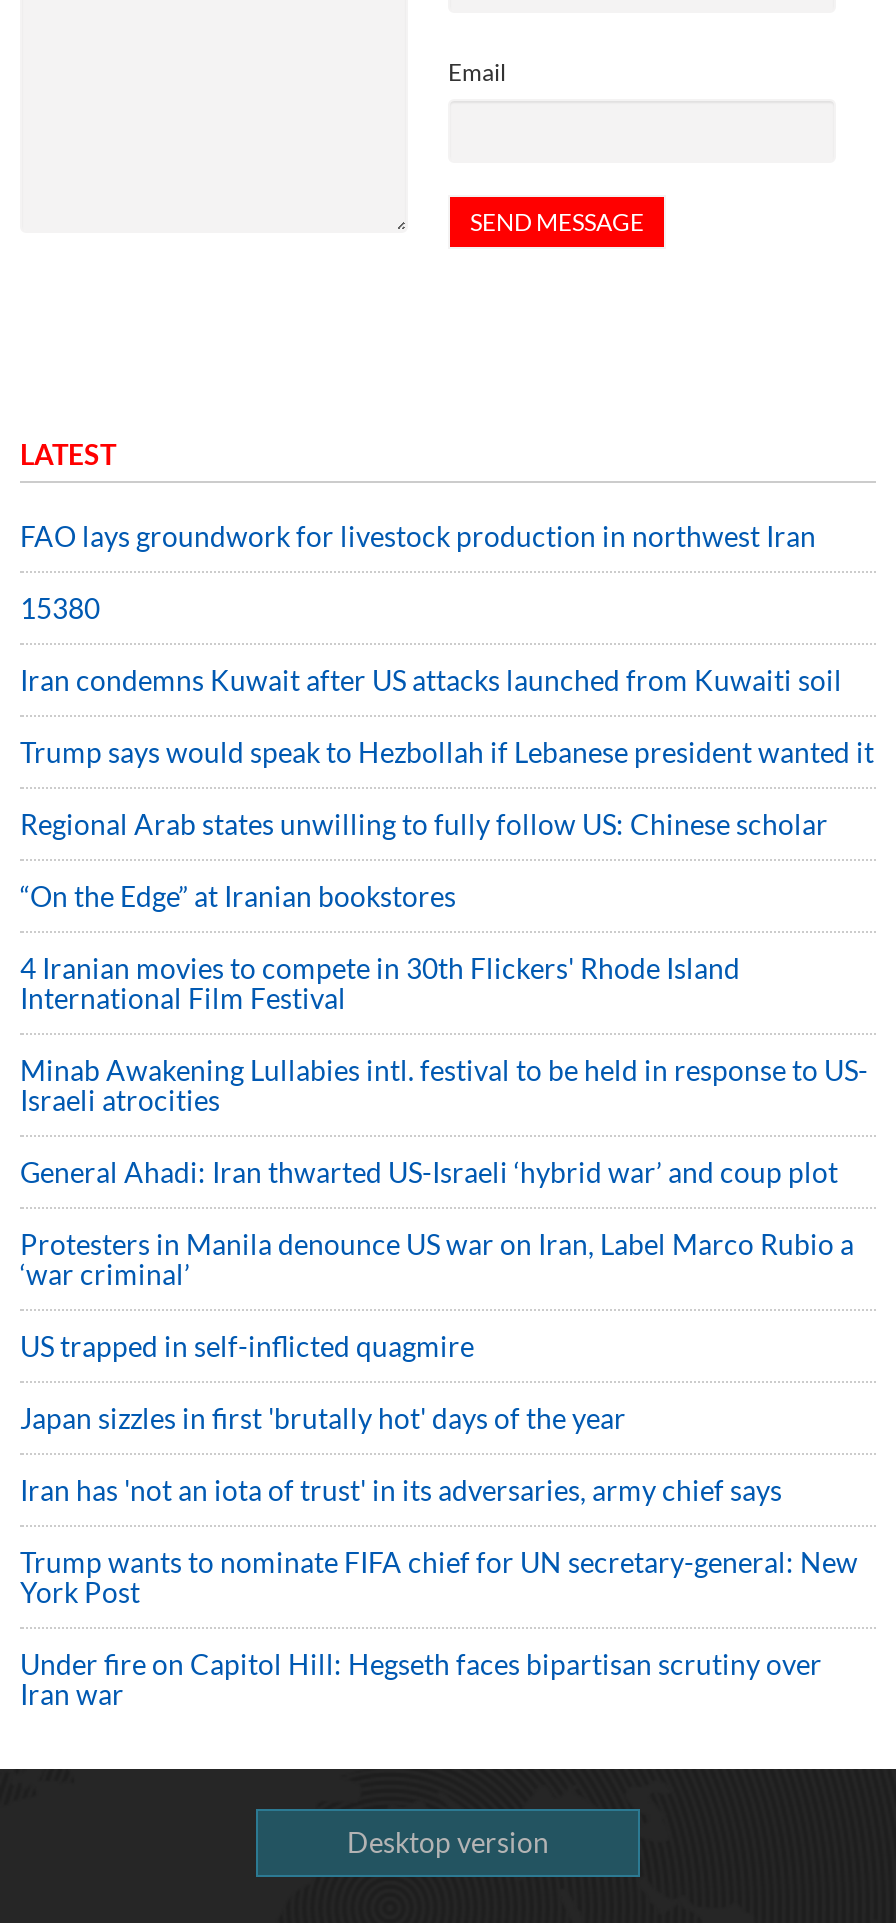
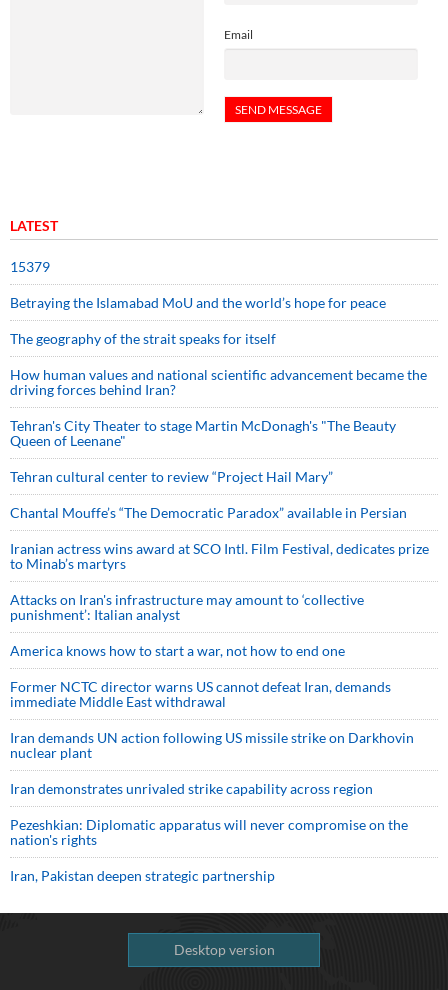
[20,518,816,552] FAO lays groundwork for livestock production in northwest Iran -> [10,257,50,274] 15379
[20,590,100,624] 15380 -> [10,293,386,310] Betraying the Islamabad MoU and the world’s hope for peace
[20,662,842,696] Iran condemns Kuwait after US attacks launched from Kuwaiti soil -> [10,329,276,346] The geography of the strait speaks for itself
[20,734,874,768] Trump says would speak to Hezbollah if Lebanese president wanted it -> [10,365,427,397] How human values and national scientific advancement became the | driving forces behind Iran?
[20,806,828,840] Regional Arab states unwilling to fully follow US: Chinese scholar -> [10,416,396,448] Tehran's City Theater to stage Martin McDonagh's "The Beauty | Queen of Leenane"
[20,878,456,912] “On the Edge” at Iranian bookstores -> [10,467,333,484] Tehran cultural center to review “Project Hail Mary”
[20,950,740,1014] 4 Iranian movies to compete in 30th Flickers' Rhode Island | International Film Festival -> [10,503,407,520] Chantal Mouffe’s “The Democratic Paradox” available in Persian
[20,1052,868,1116] Minab Awakening Lullabies intl. festival to be held in response to US- | Israeli atrocities -> [10,539,429,571] Iranian actress wins award at SCO Intl. Film Festival, dedicates prize | to Minab’s martyrs
[20,1154,838,1188] General Ahadi: Iran thwarted US-Israeli ‘hybrid war’ and coup plot -> [10,590,364,622] Attacks on Iran's infrastructure may amount to ‘collective | punishment’: Italian analyst
[20,1226,854,1290] Protesters in Manila denounce US war on Iran, Label Marco Rubio a | ‘war criminal’ -> [10,641,345,658] America knows how to start a war, not how to end one
[20,1328,480,1362] US trapped in self-inflicted quagmire -> [10,677,391,709] Former NCTC director warns US cannot defeat Iran, demands | immediate Middle East withdrawal
[20,1400,626,1434] Japan sizzles in first 'brutally hot' days of the year -> [10,728,414,760] Iran demands UN action following US missile strike on Darkhovin | nuclear plant
[20,1472,788,1506] Iran has 'not an iota of trust' in its adversaries, army chief says -> [10,779,373,796] Iran demonstrates unrivaled strike capability across region
[20,1544,858,1608] Trump wants to nominate FIFA chief for UN secretary-general: New | York Post -> [10,815,408,847] Pezeshkian: Diplomatic apparatus will never compromise on the | nation's rights
[20,1646,822,1710] Under fire on Capitol Hill: Hegseth faces bipartisan scrutiny over | Iran war -> [10,866,275,883] Iran, Pakistan deepen strategic partnership

